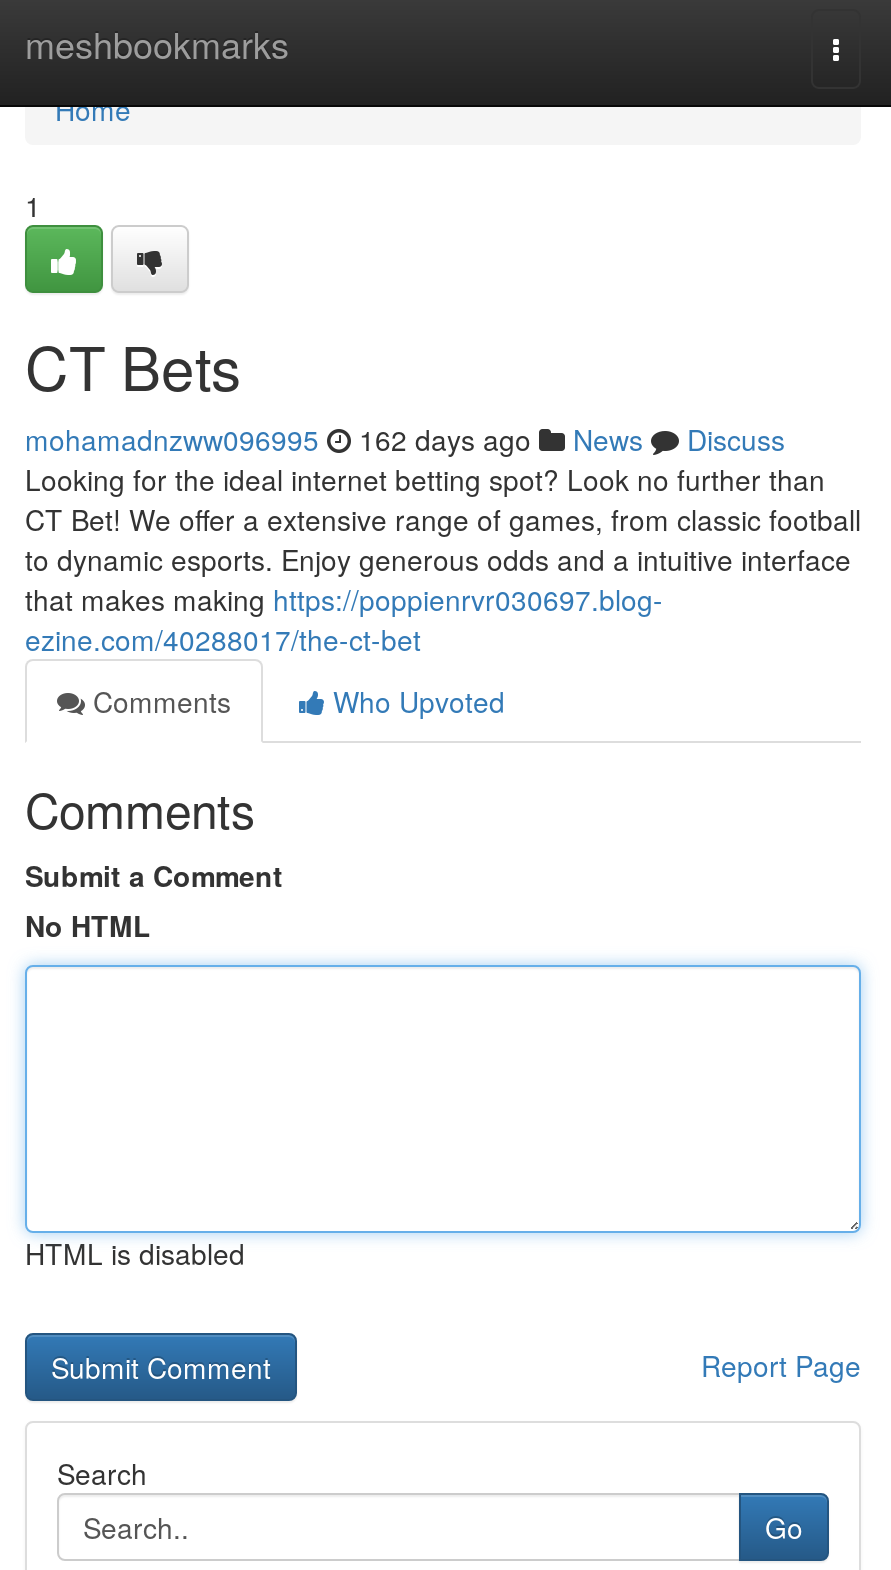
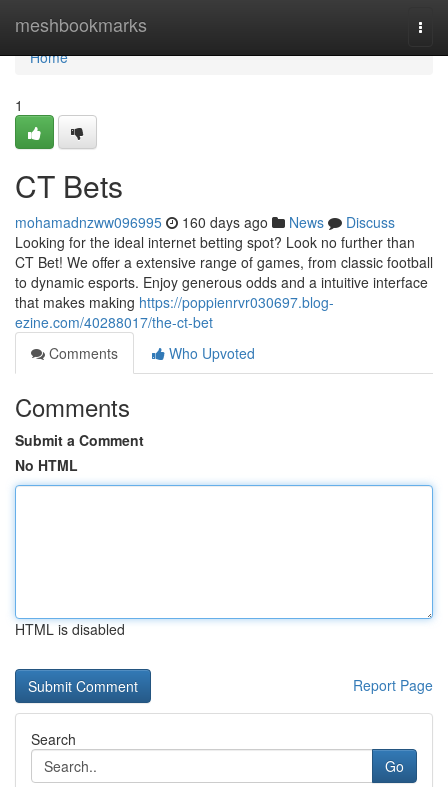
[25,419,785,459] mohamadnzww096995 162 days ago News Discuss -> [15,212,395,232] mohamadnzww096995 160 days ago News Discuss

